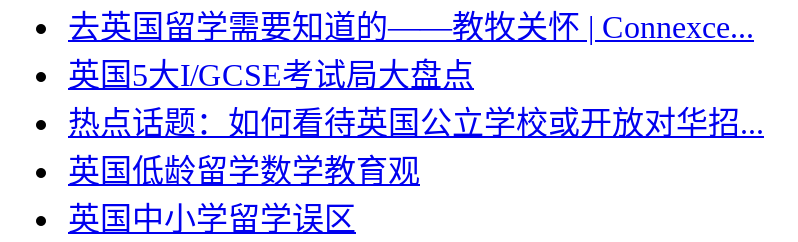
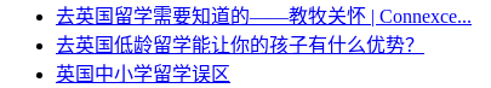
[68,57,764,187] 英国5大I/GCSE考试局大盘点 | 热点话题：如何看待英国公立学校或开放对华招... | 英国低龄留学数学教育观 -> [56,34,424,55] 去英国低龄留学能让你的孩子有什么优势？

